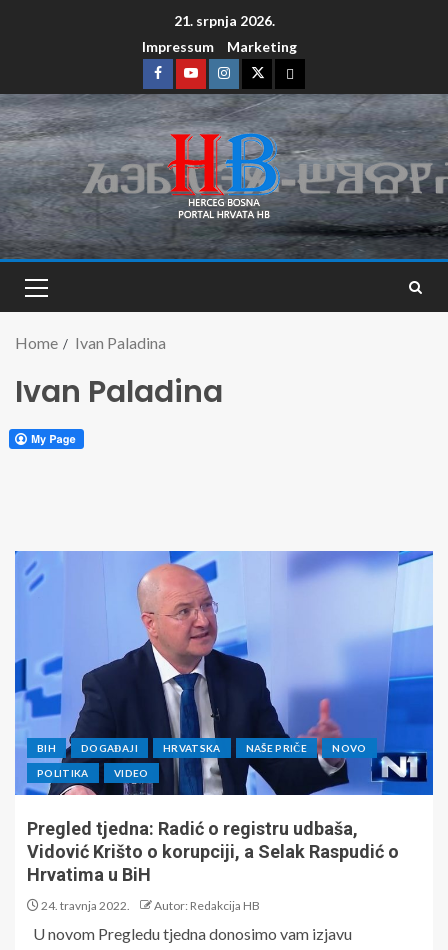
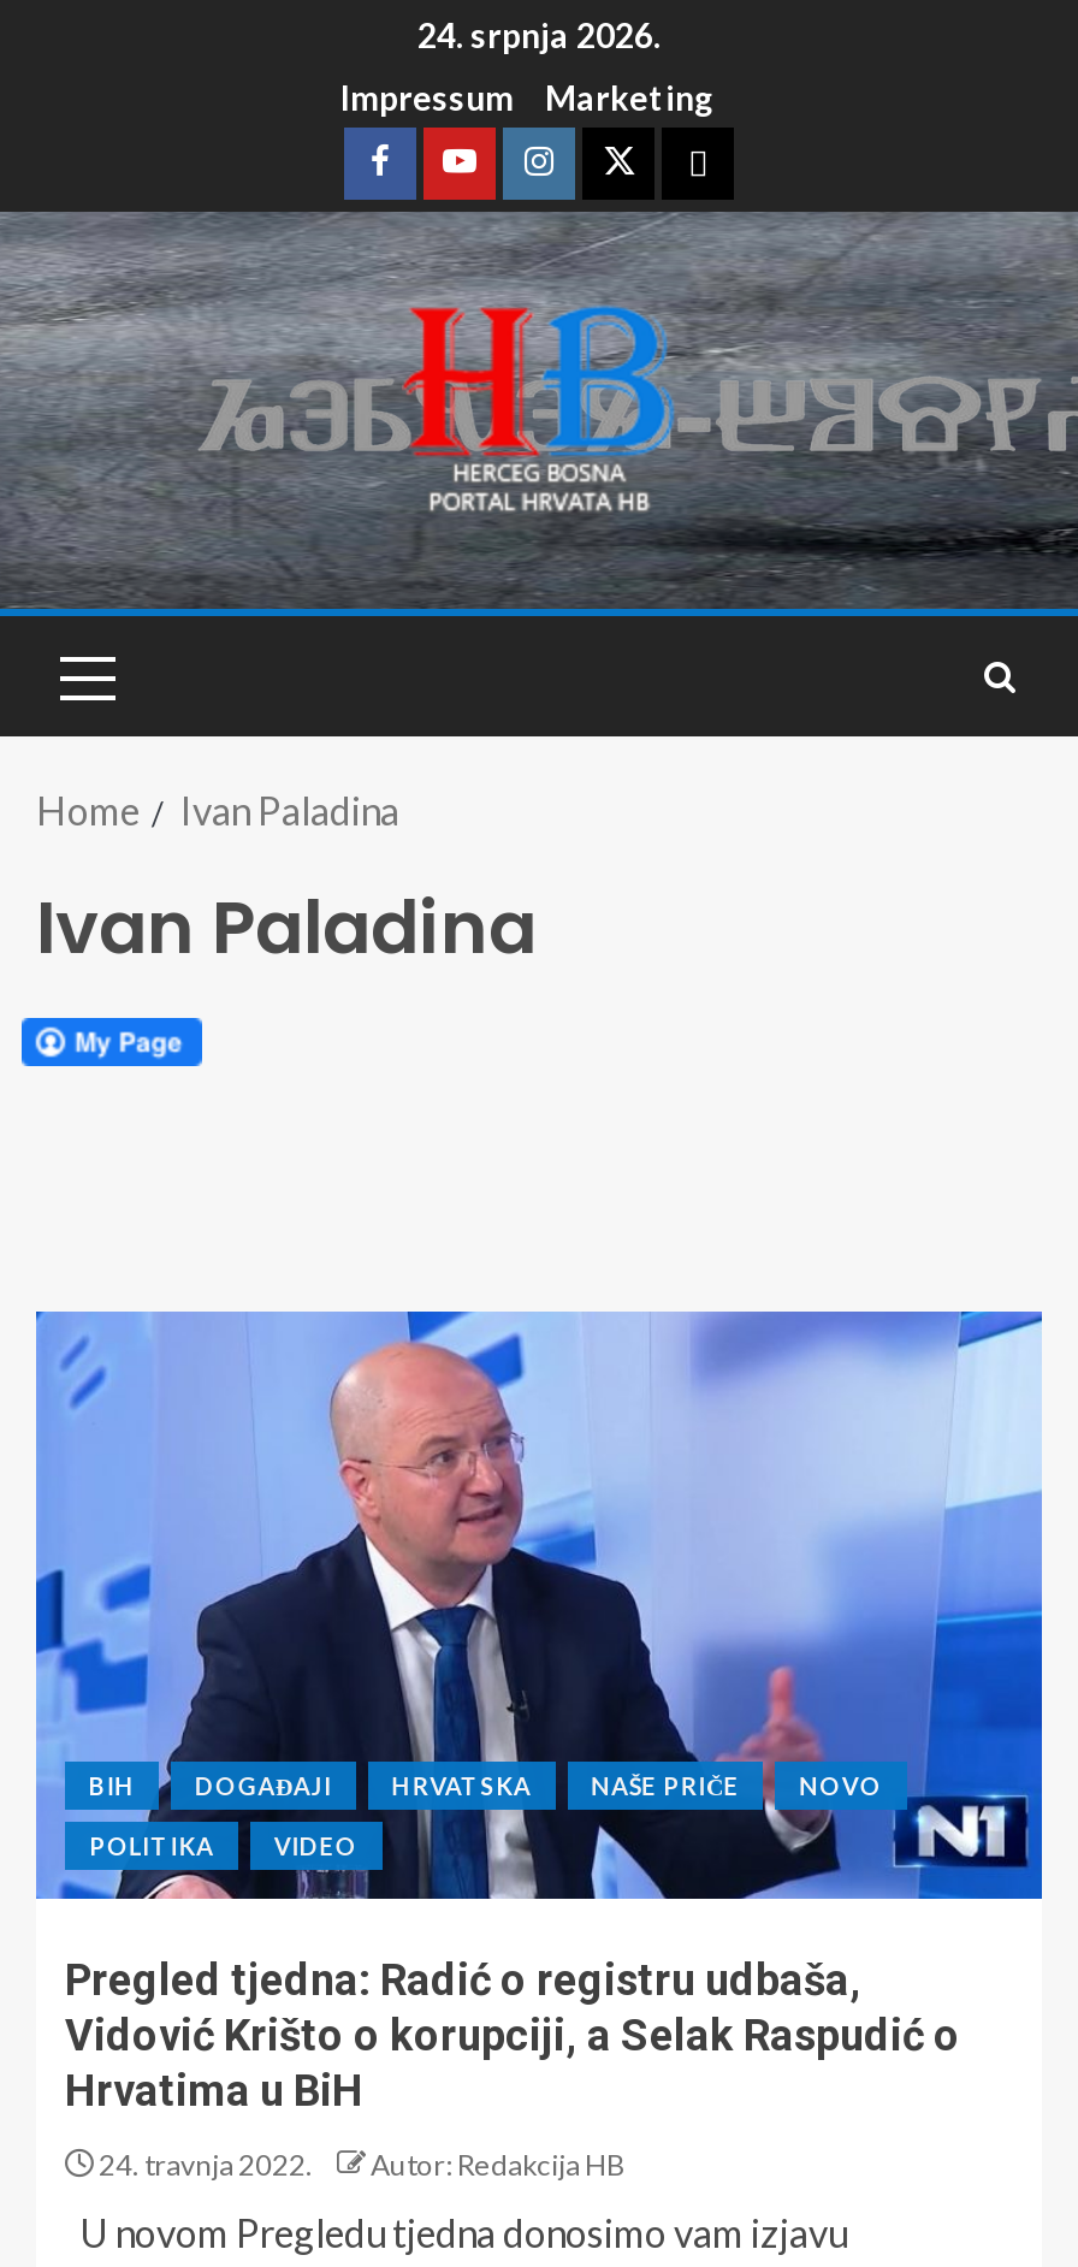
[173,12,274,29] 21. srpnja 2026. -> [417,15,661,56] 24. srpnja 2026.

